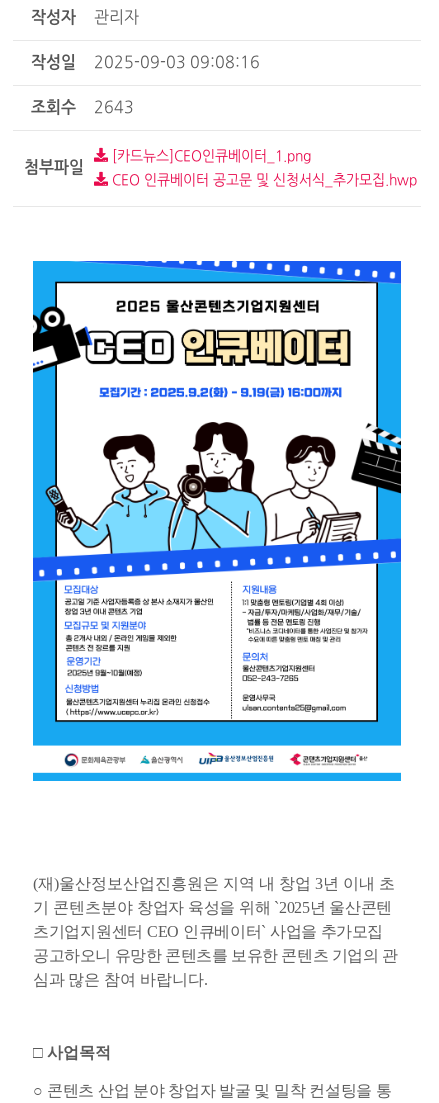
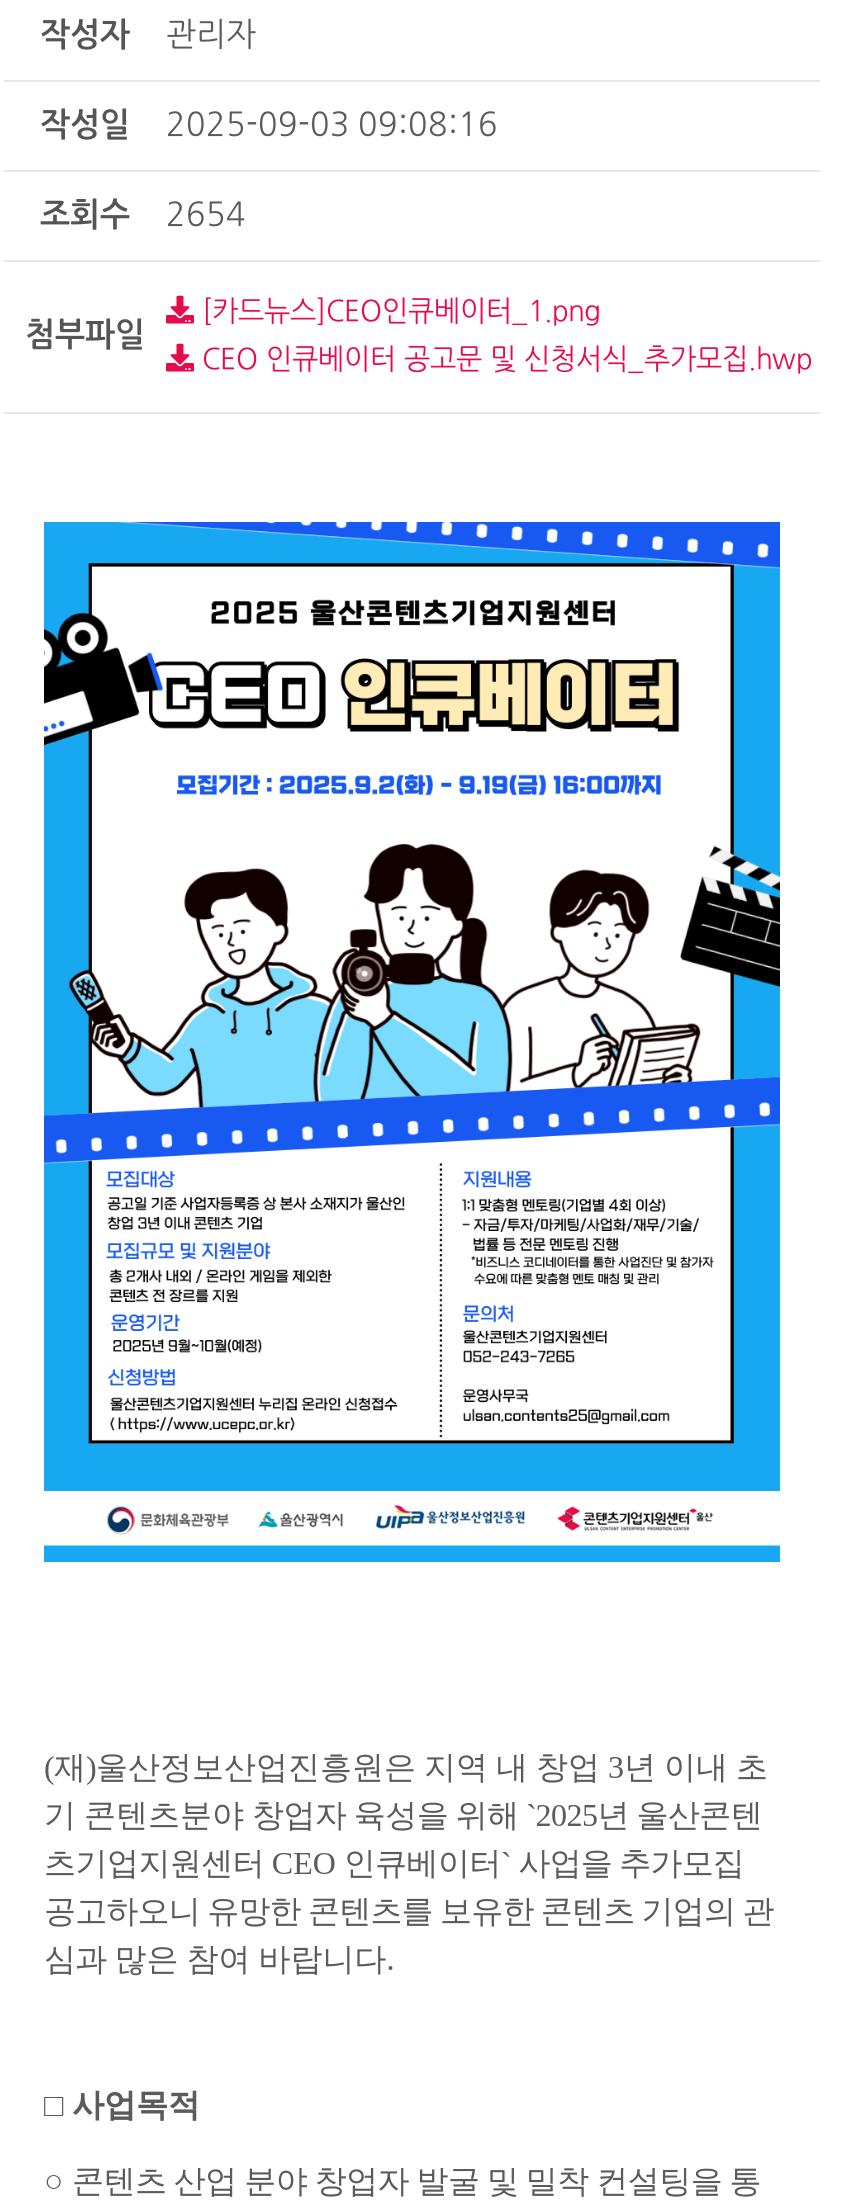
[31,99,134,117] 조회수 2643 -> [40,198,246,234] 조회수 2654

